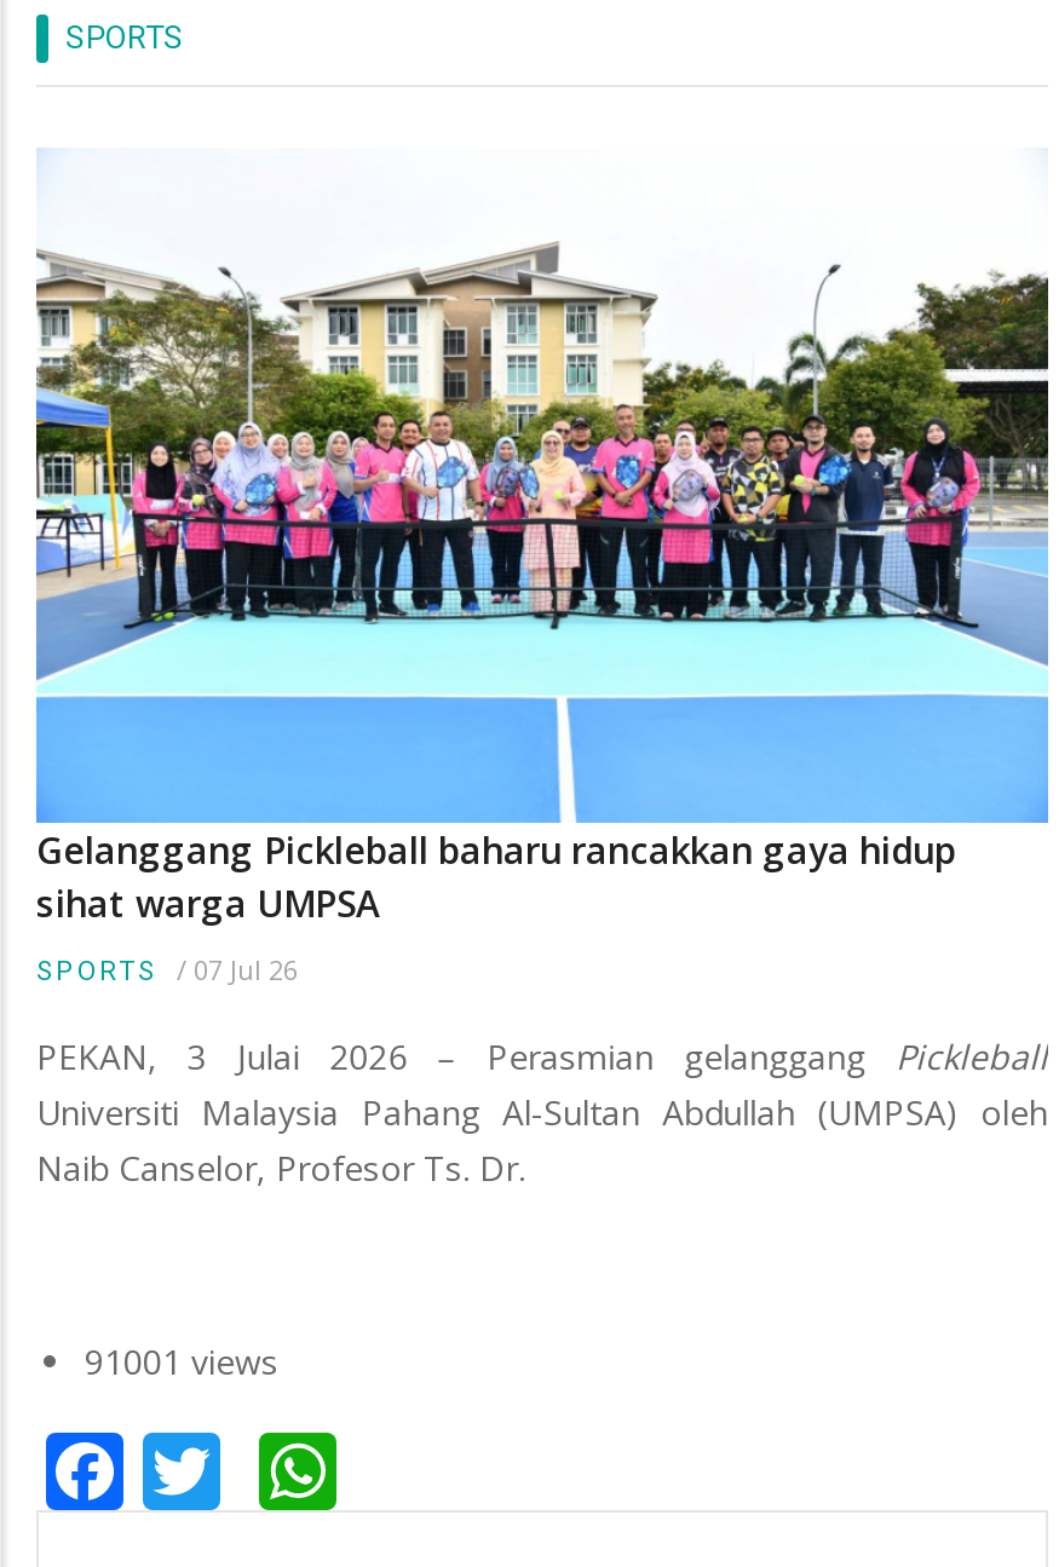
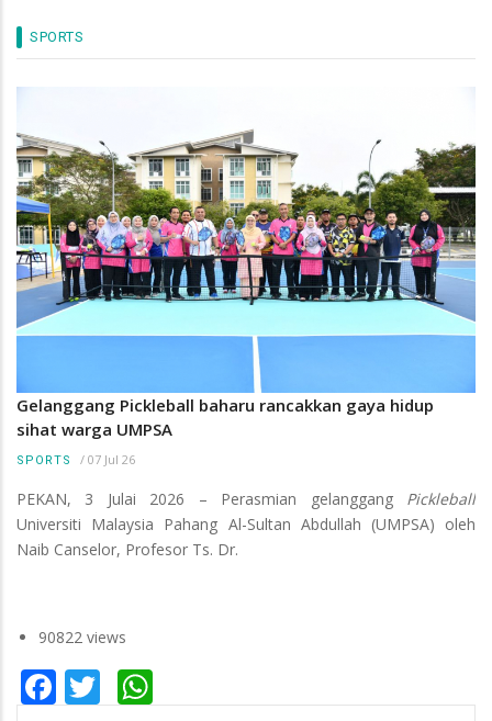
[85,1339,278,1385] 91001 views -> [38,627,126,648] 90822 views

